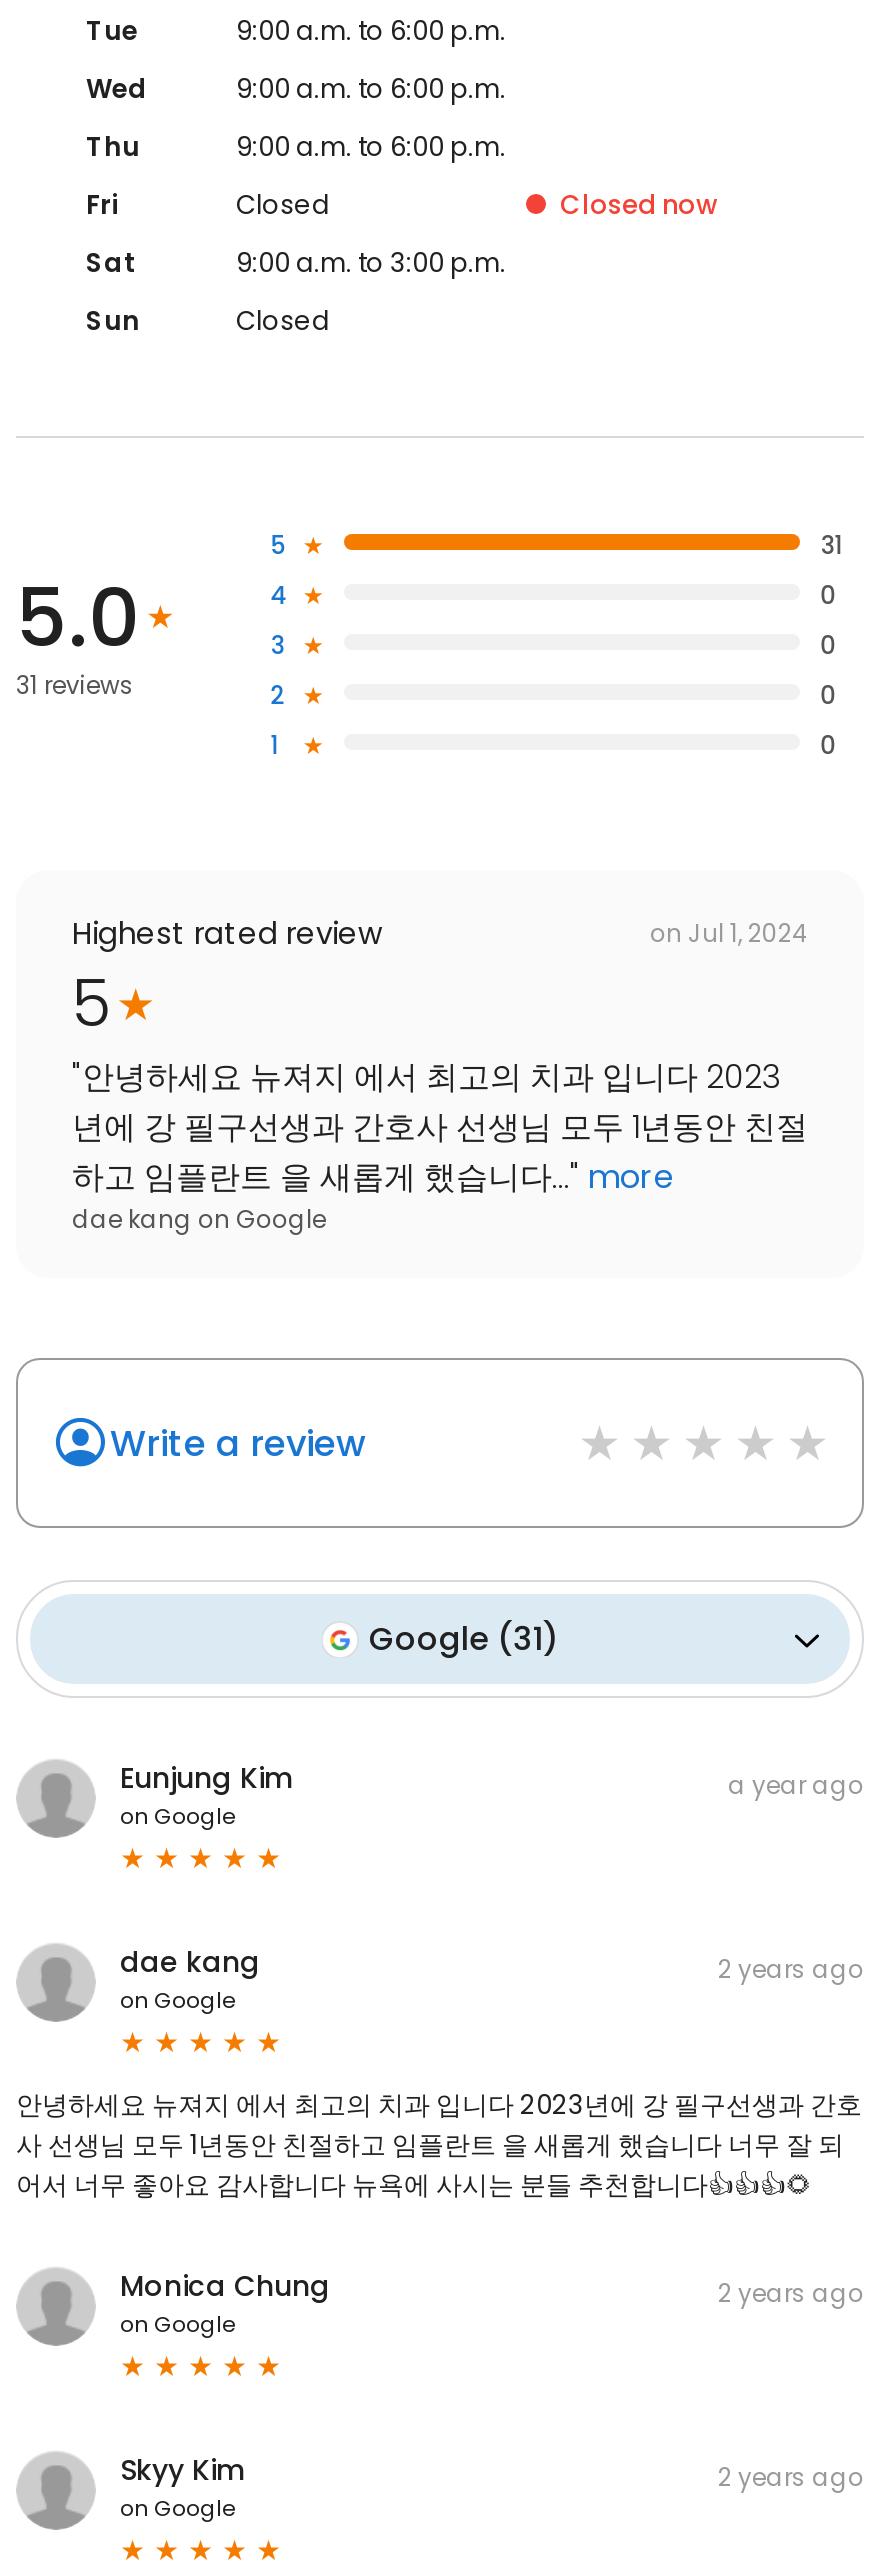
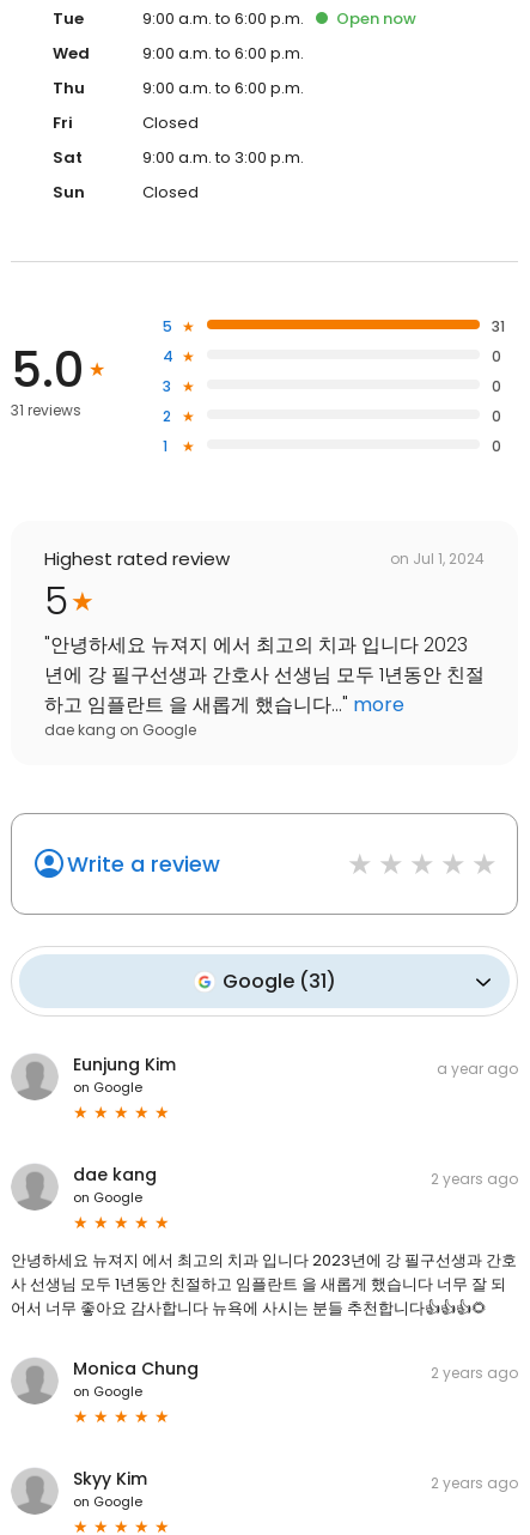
none -> [336,7,416,30] Open now
[560,186,718,224] Closed now -> none

